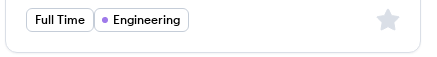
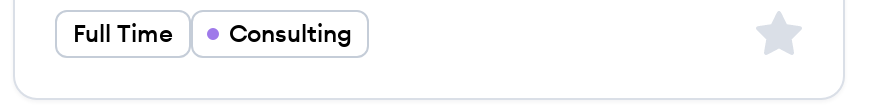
[113,12,180,27] Engineering -> [229,18,351,48] Consulting

